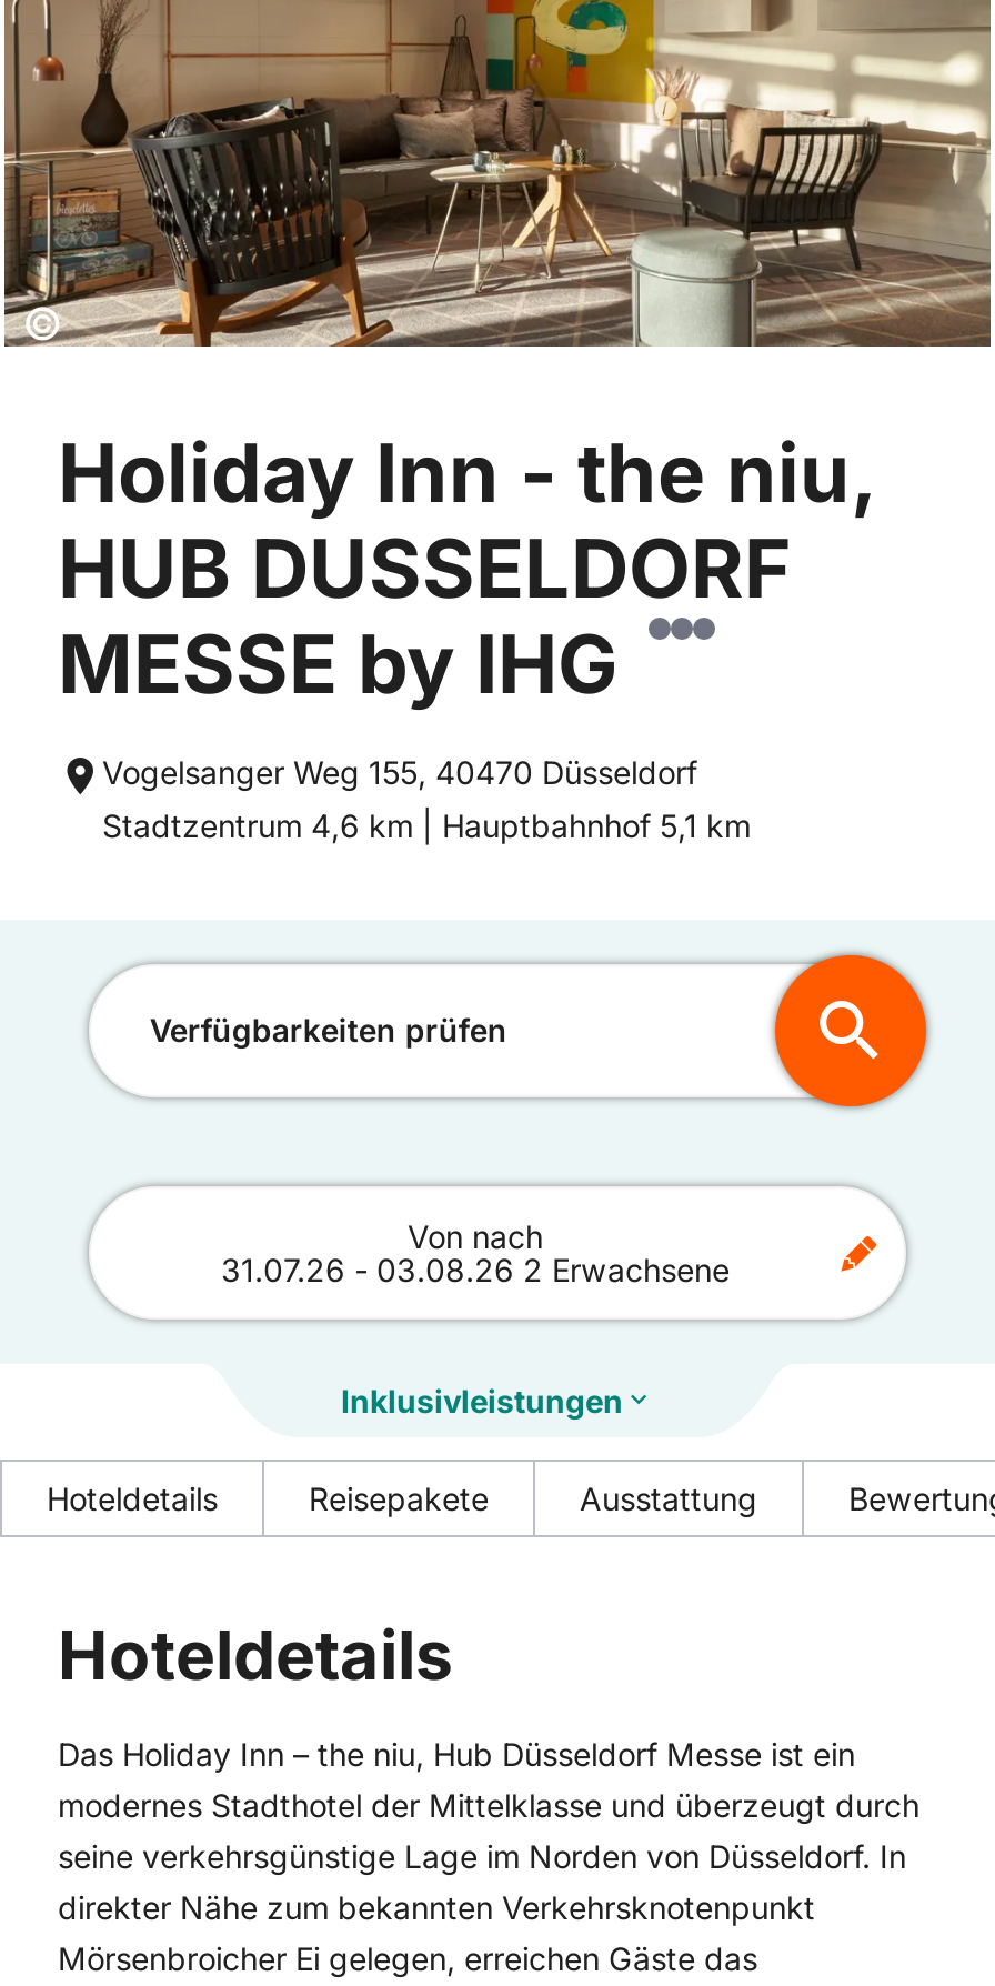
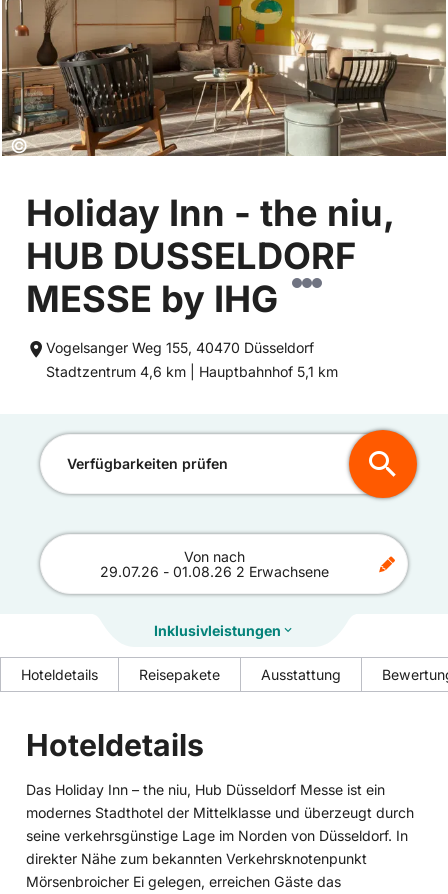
[221,1250,730,1288] 31.07.26 - 03.08.26 2 Erwachsene -> [99,563,328,580] 29.07.26 - 01.08.26 2 Erwachsene

